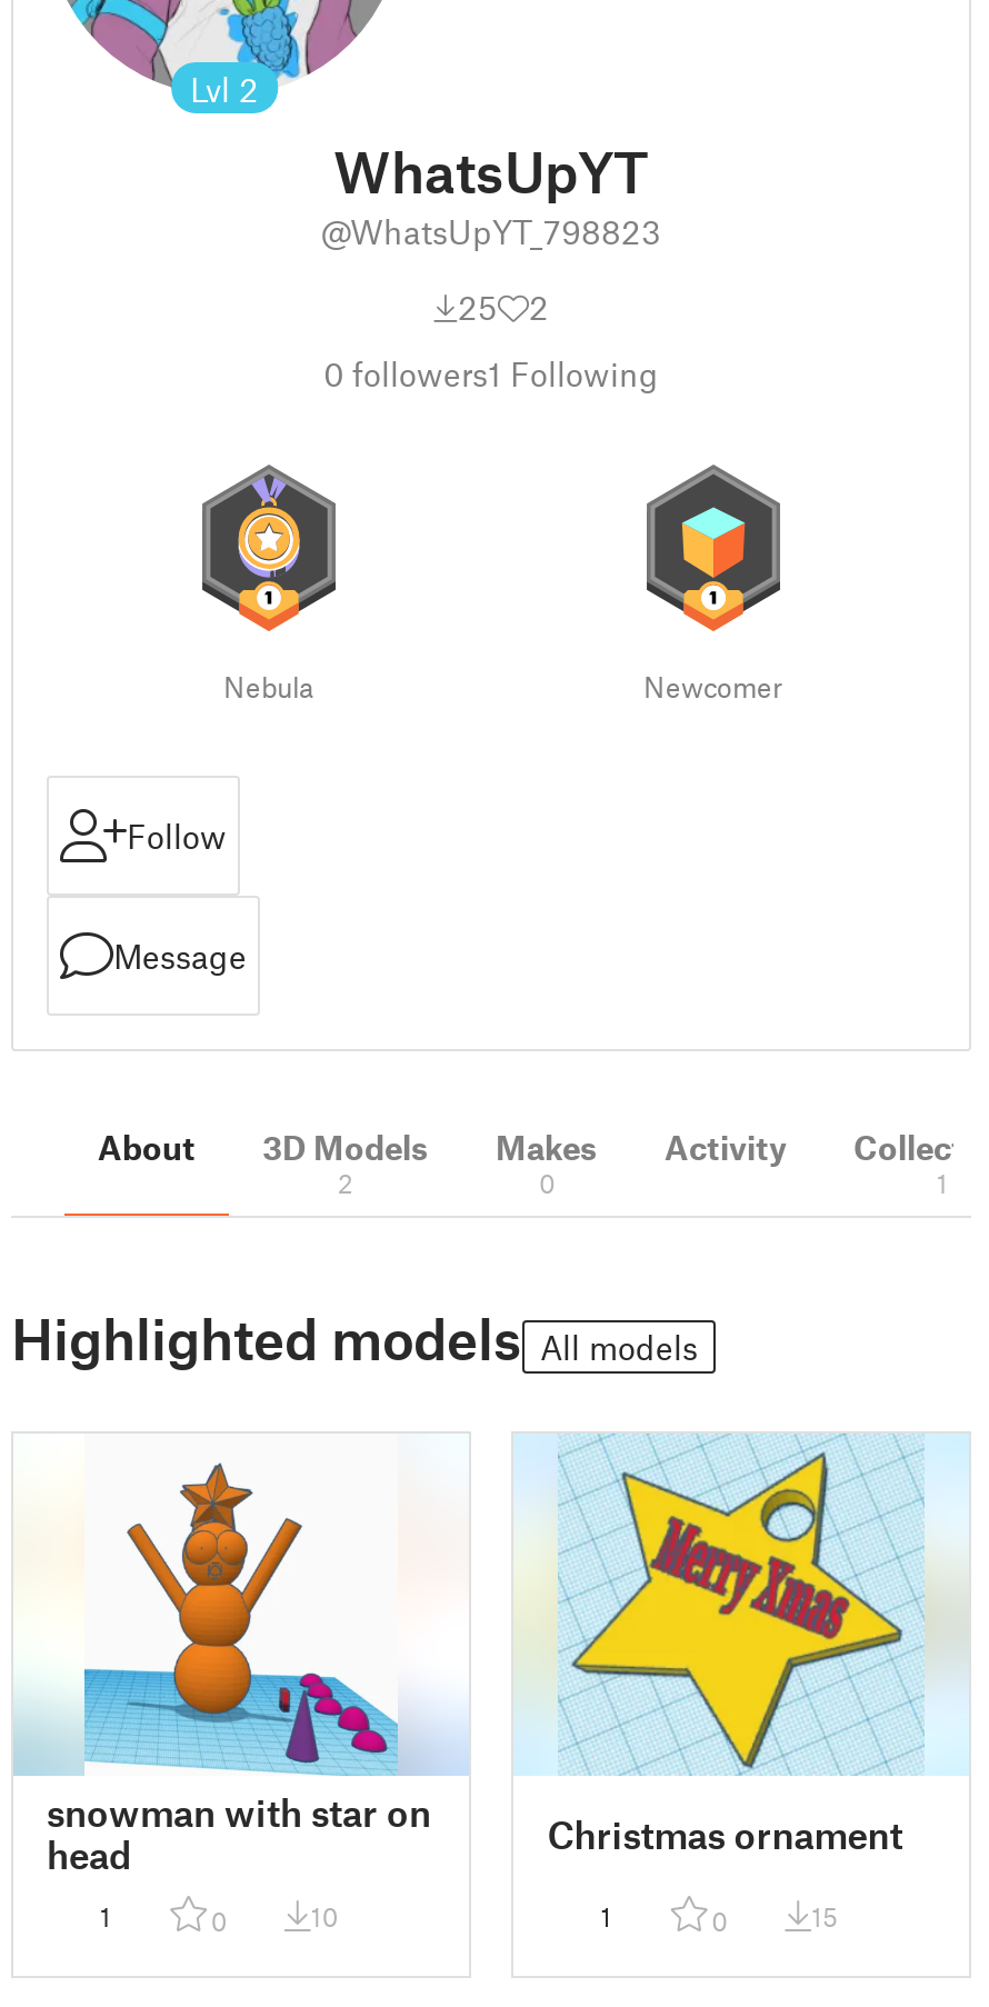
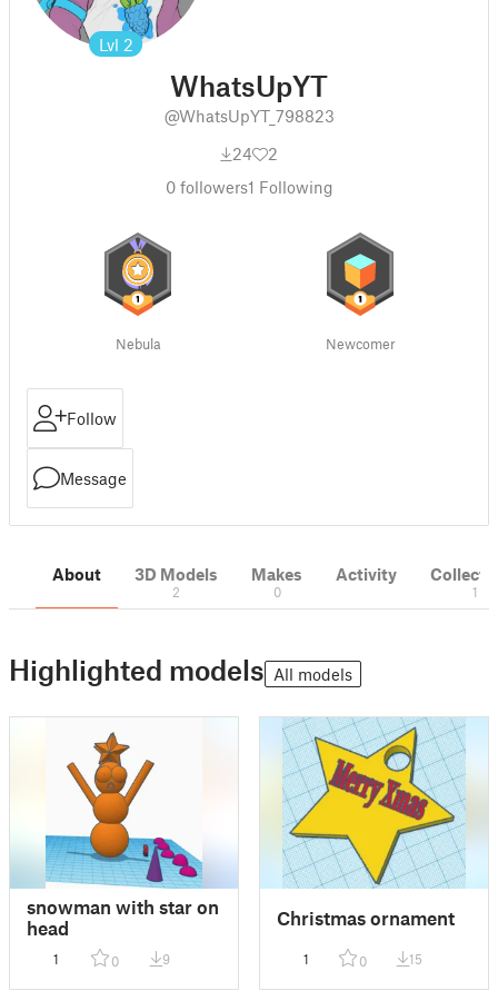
[458,287,549,327] 25 2 -> [232,143,278,163] 24 2
[311,1901,337,1932] 10 -> [163,951,170,967] 9

